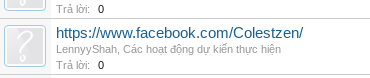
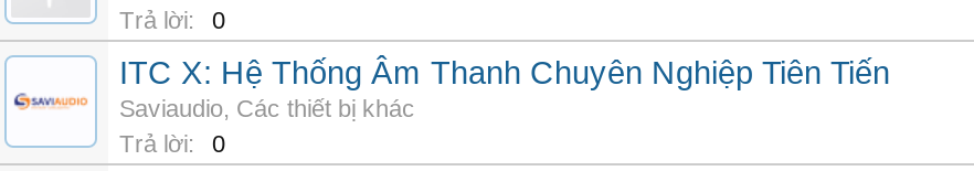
none -> [13,64,88,139] [image]
[56,25,303,55] https://www.facebook.com/Colestzen/ | LennyyShah, Các hoạt động dự kiến thực hiện -> [119,55,890,121] ITC X: Hệ Thống Âm Thanh Chuyên Nghiệp Tiên Tiến | Saviaudio, Các thiết bị khác

